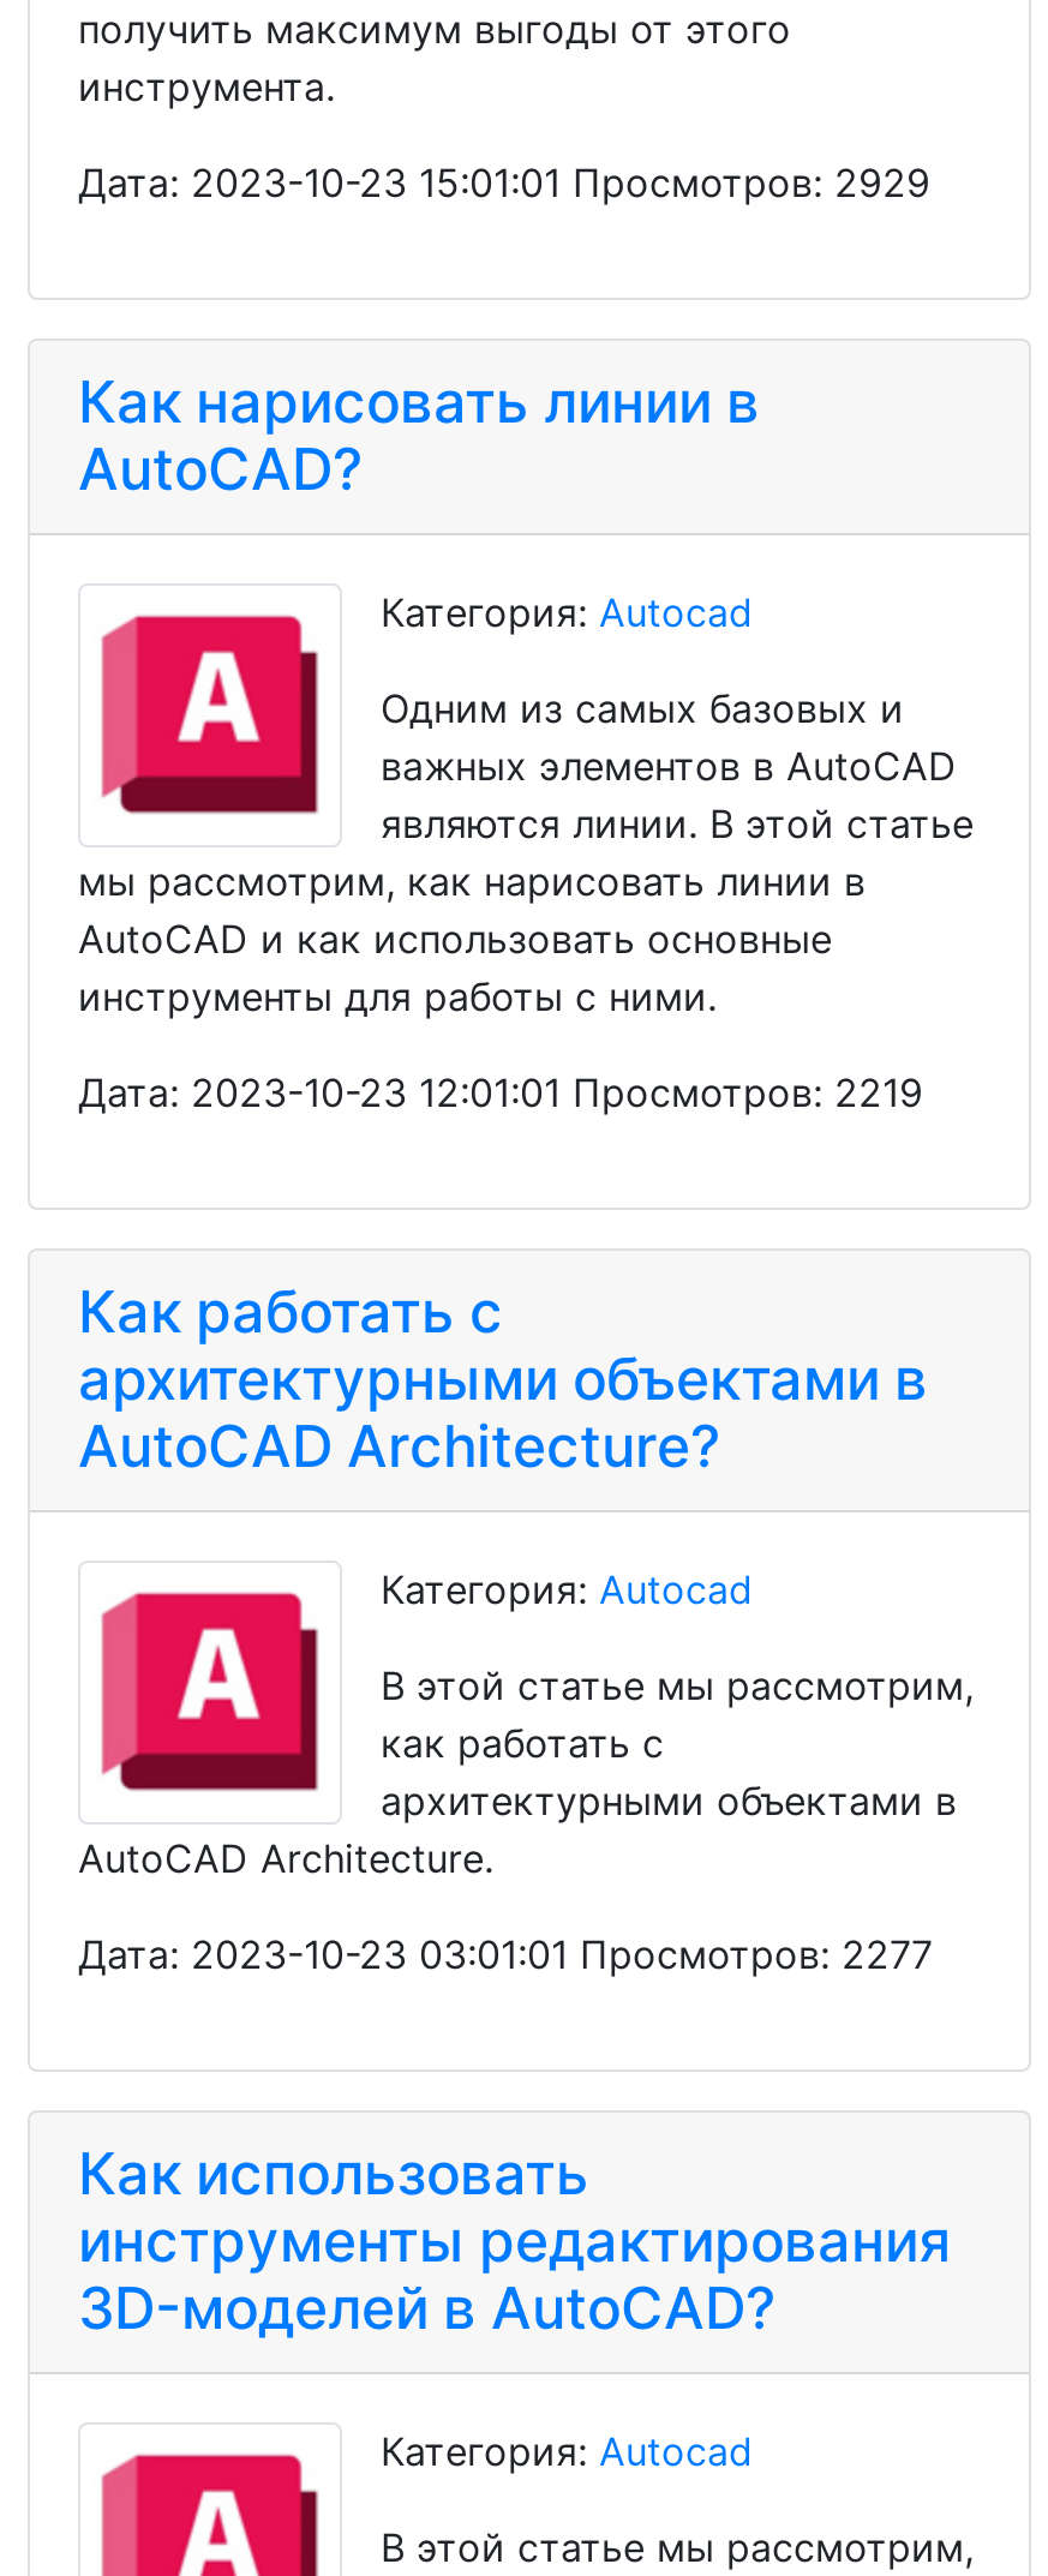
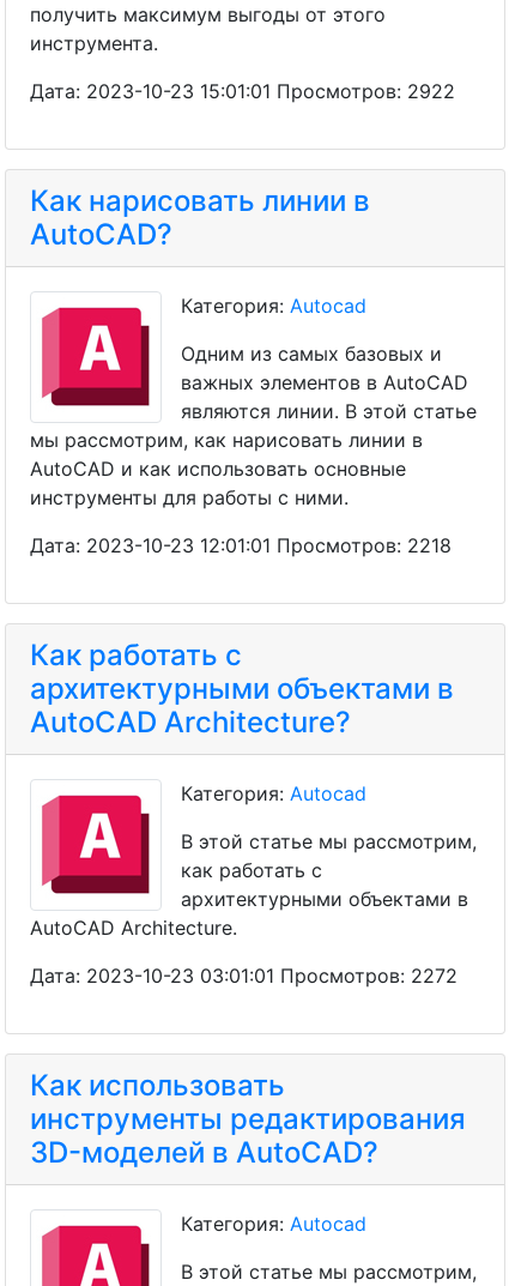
[78,158,930,206] Дата: 2023-10-23 15:01:01 Просмотров: 2929 -> [30,79,455,103] Дата: 2023-10-23 15:01:01 Просмотров: 2922
[78,1068,923,1116] Дата: 2023-10-23 12:01:01 Просмотров: 2219 -> [30,533,452,557] Дата: 2023-10-23 12:01:01 Просмотров: 2218
[78,1930,933,1978] Дата: 2023-10-23 03:01:01 Просмотров: 2277 -> [30,964,458,988] Дата: 2023-10-23 03:01:01 Просмотров: 2272

